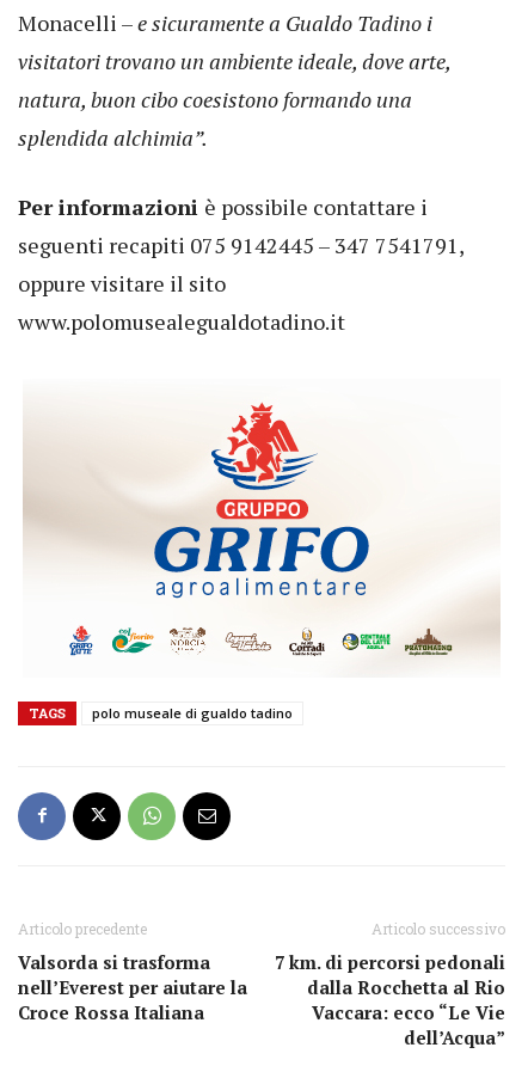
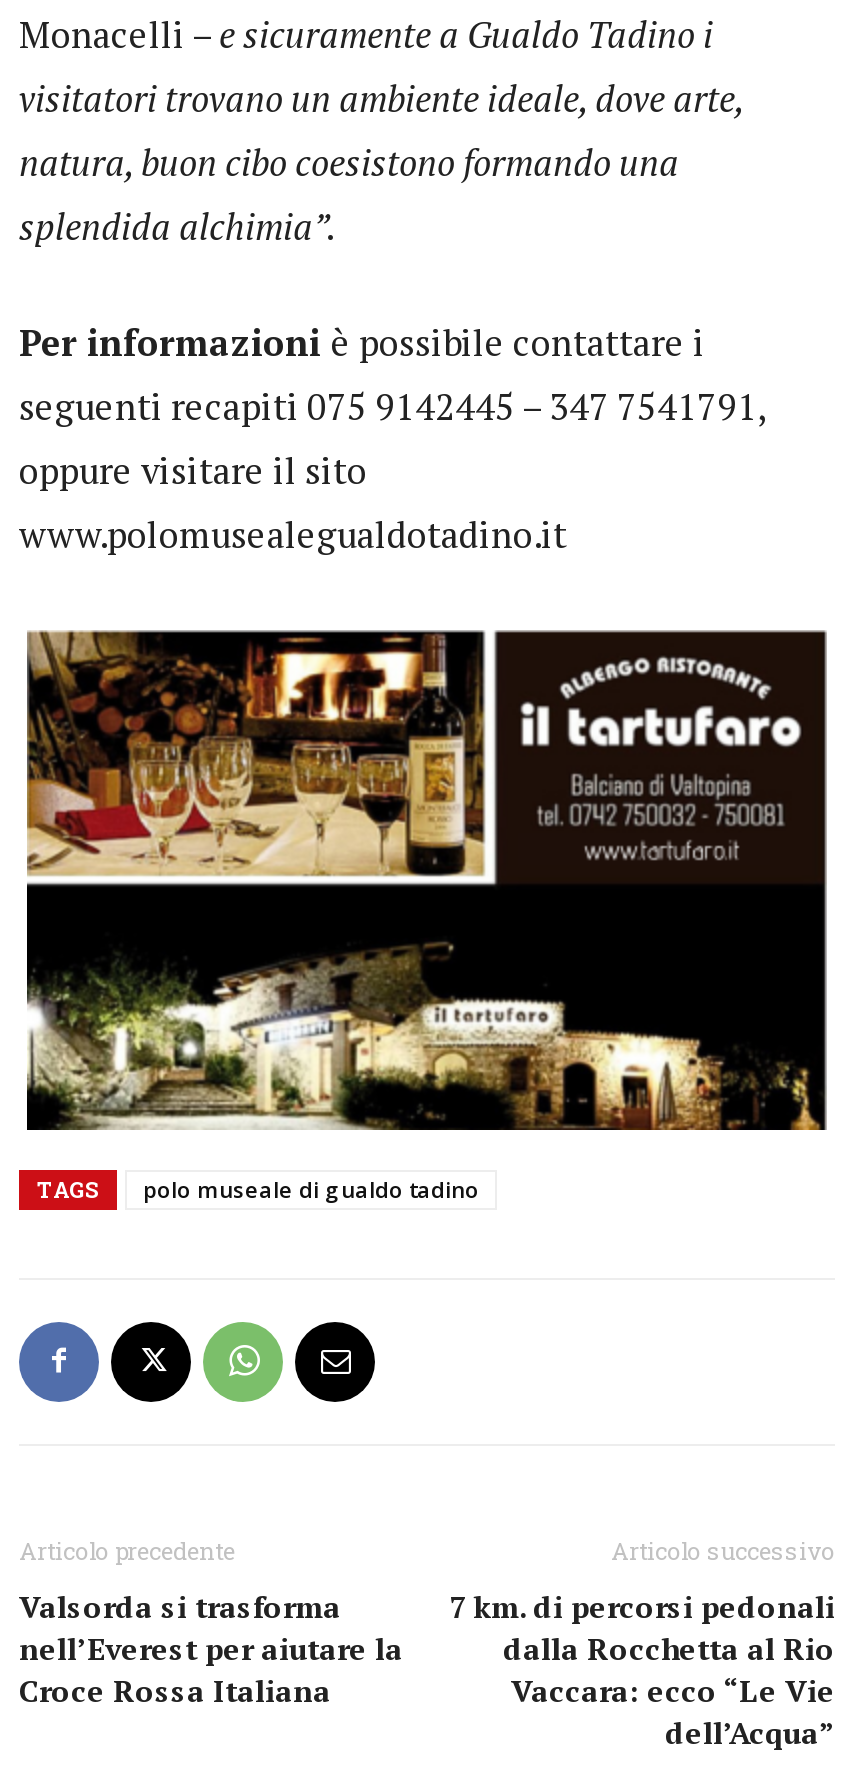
[23,379,501,678] [image] -> [25,628,829,1132] [image]

